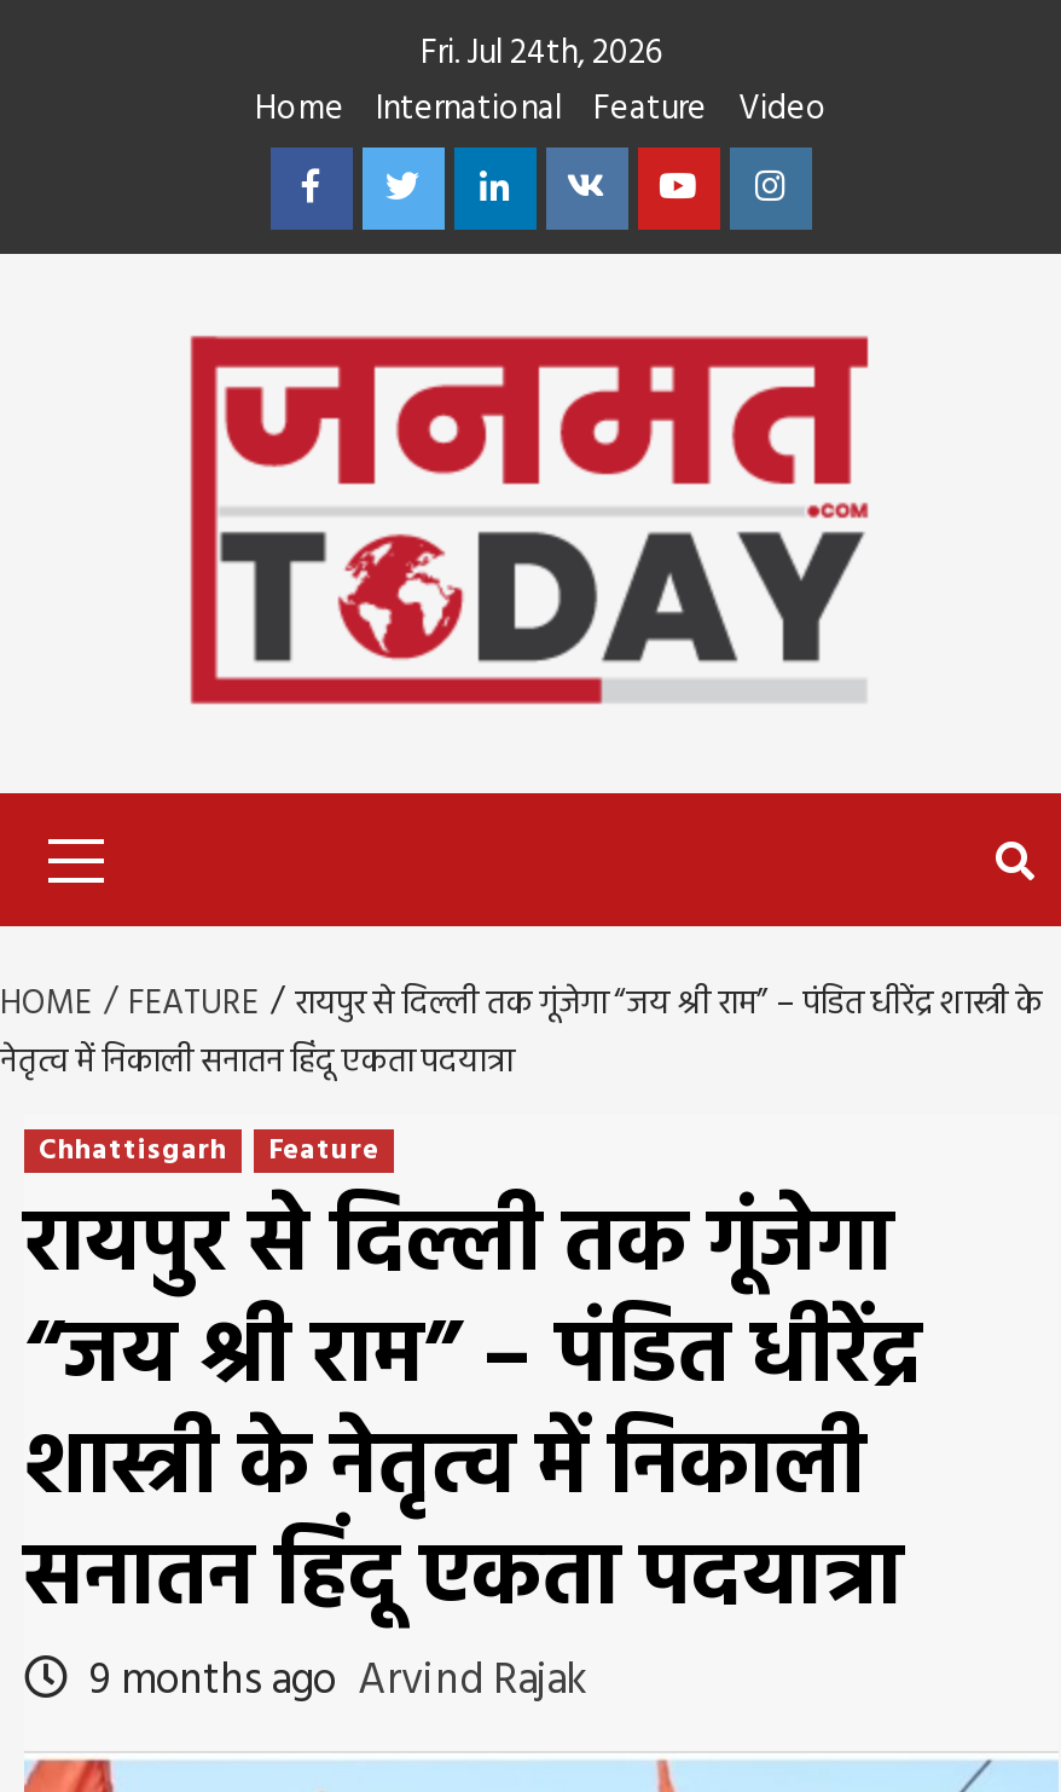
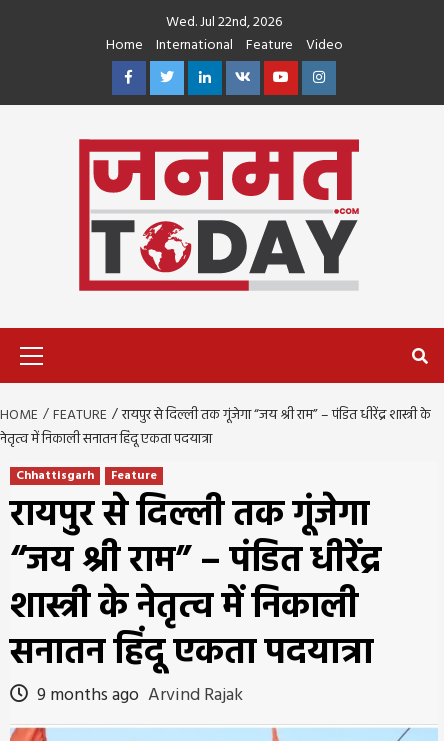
[421,27,662,82] Fri. Jul 24th, 2026 -> [166,11,282,34] Wed. Jul 22nd, 2026

